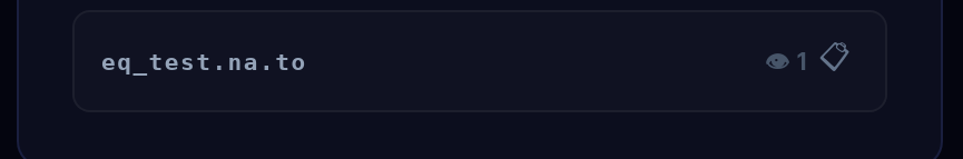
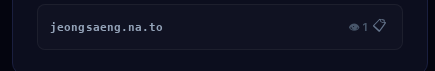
[101,47,307,76] eq_test.na.to -> [50,20,164,33] jeongsaeng.na.to

